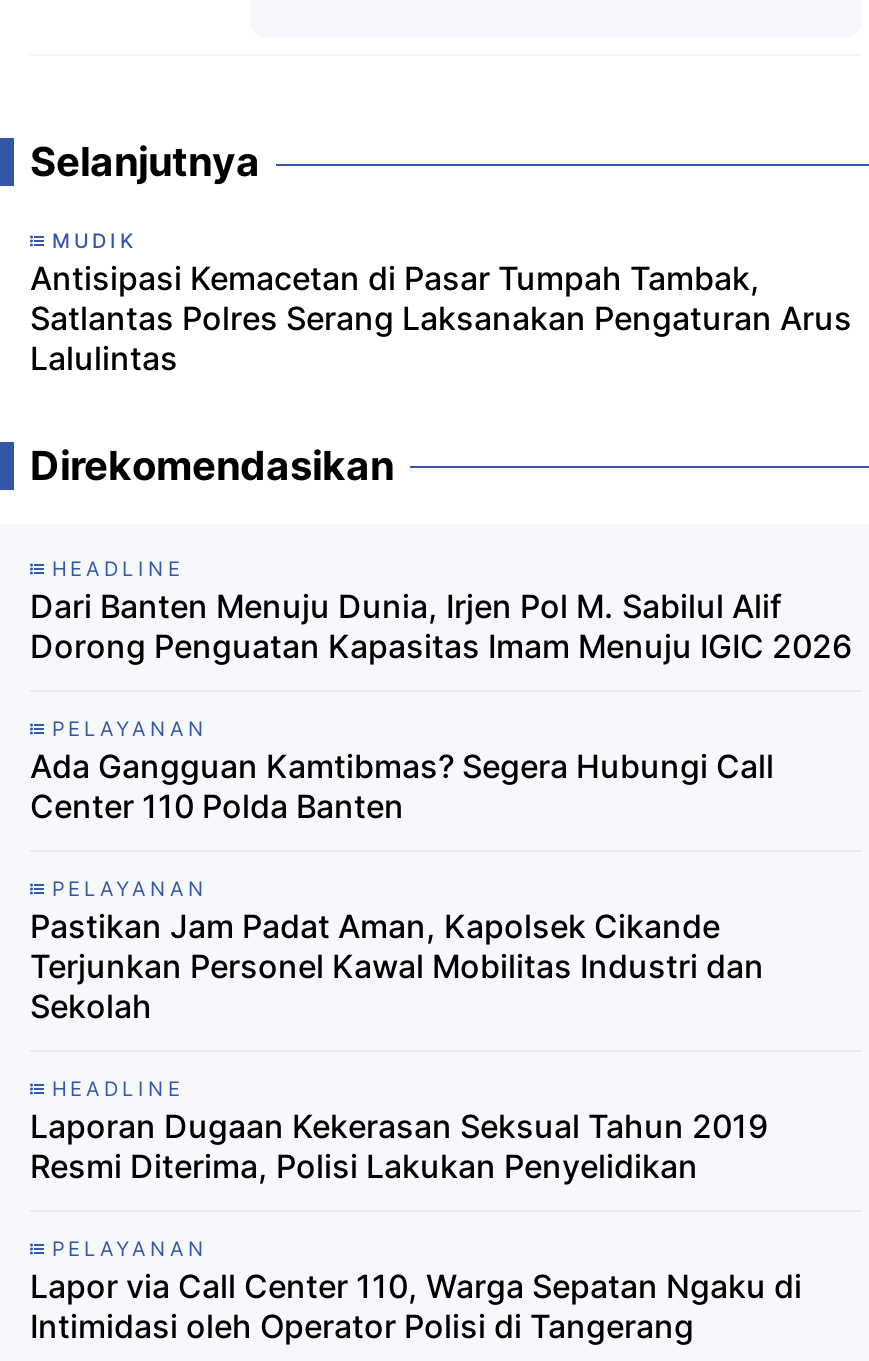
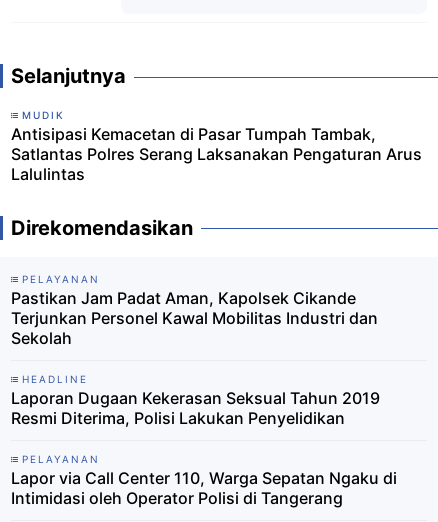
[30,556,852,826] HEADLINE | Dari Banten Menuju Dunia, Irjen Pol M. Sabilul Alif | Dorong Penguatan Kapasitas Imam Menuju IGIC 2026 | PELAYANAN | Ada Gangguan Kamtibmas? Segera Hubungi Call | Center 110 Polda Banten -> none

